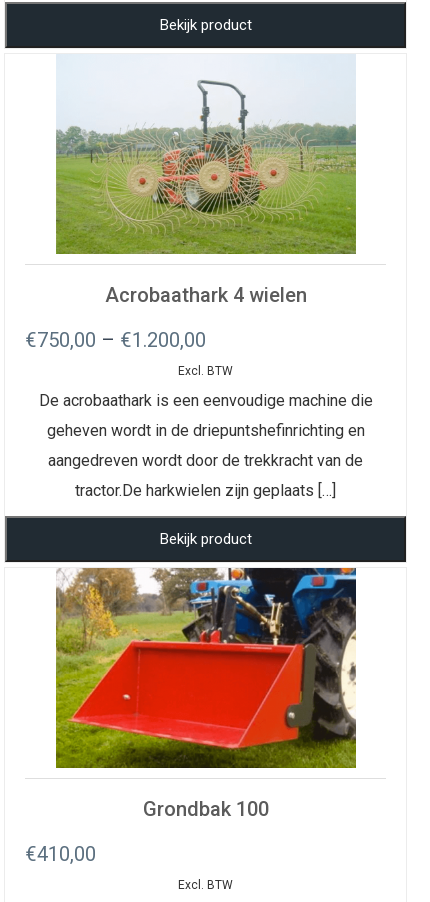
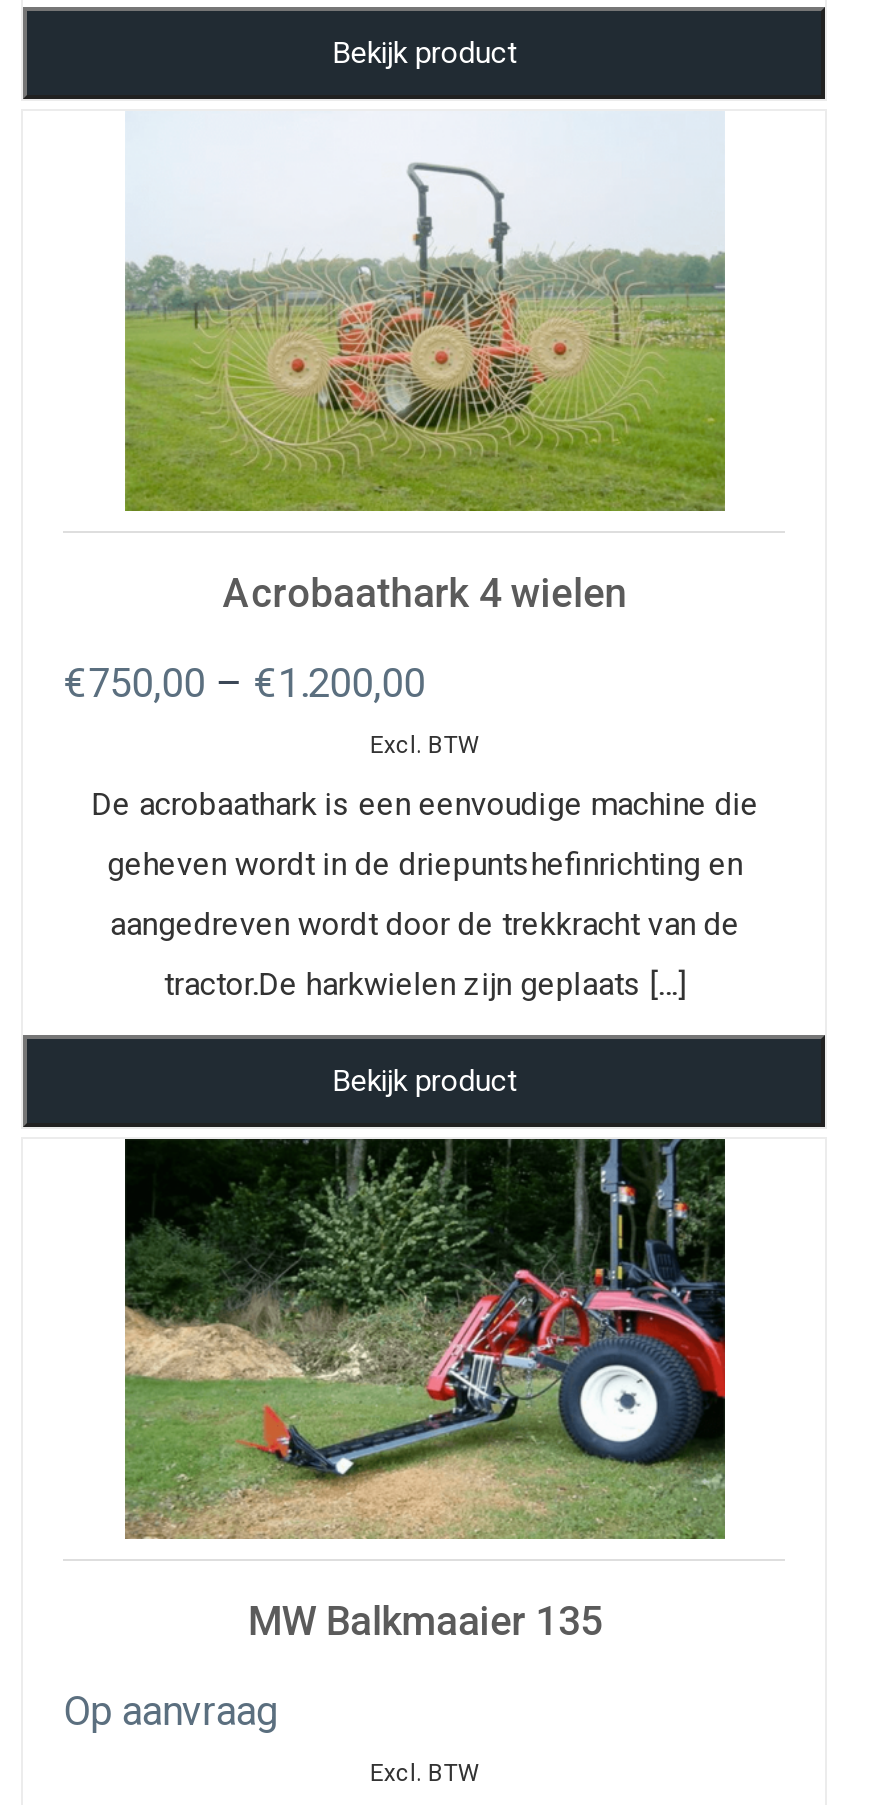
[55,567,357,821] [image] | Grondbak 100 -> [123,1137,727,1645] [image] | MW Balkmaaier 135
[25,842,96,866] €410,00 -> [64,1687,278,1735] Op aanvraag

